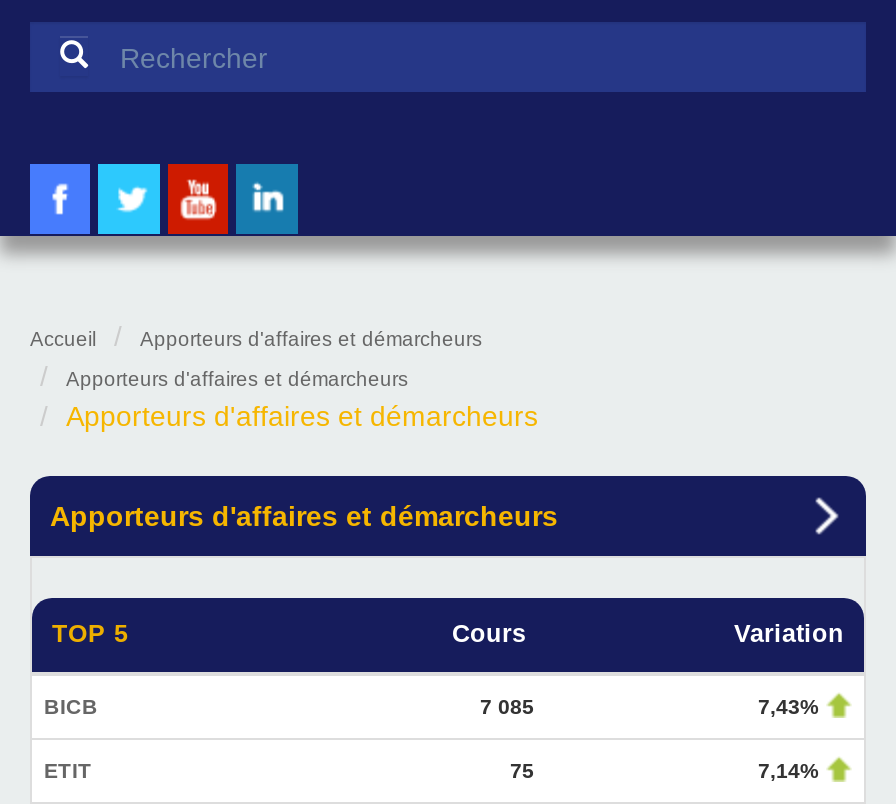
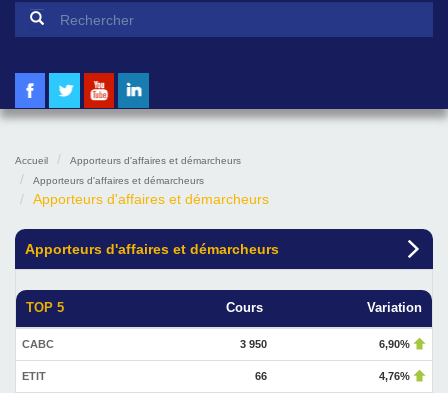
[44,695,826,719] BICB | 7 085 | 7,43% -> [22,338,413,350] CABC | 3 950 | 6,90%
[510,759,826,783] 75 | 7,14% -> [255,370,413,382] 66 | 4,76%

